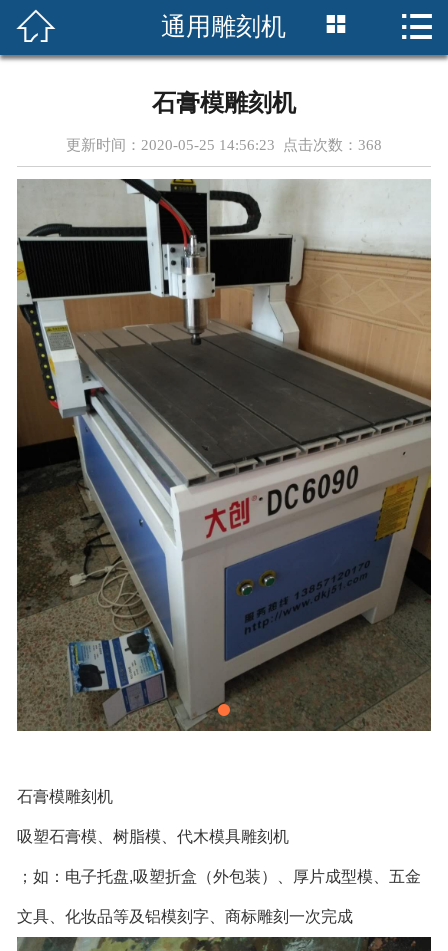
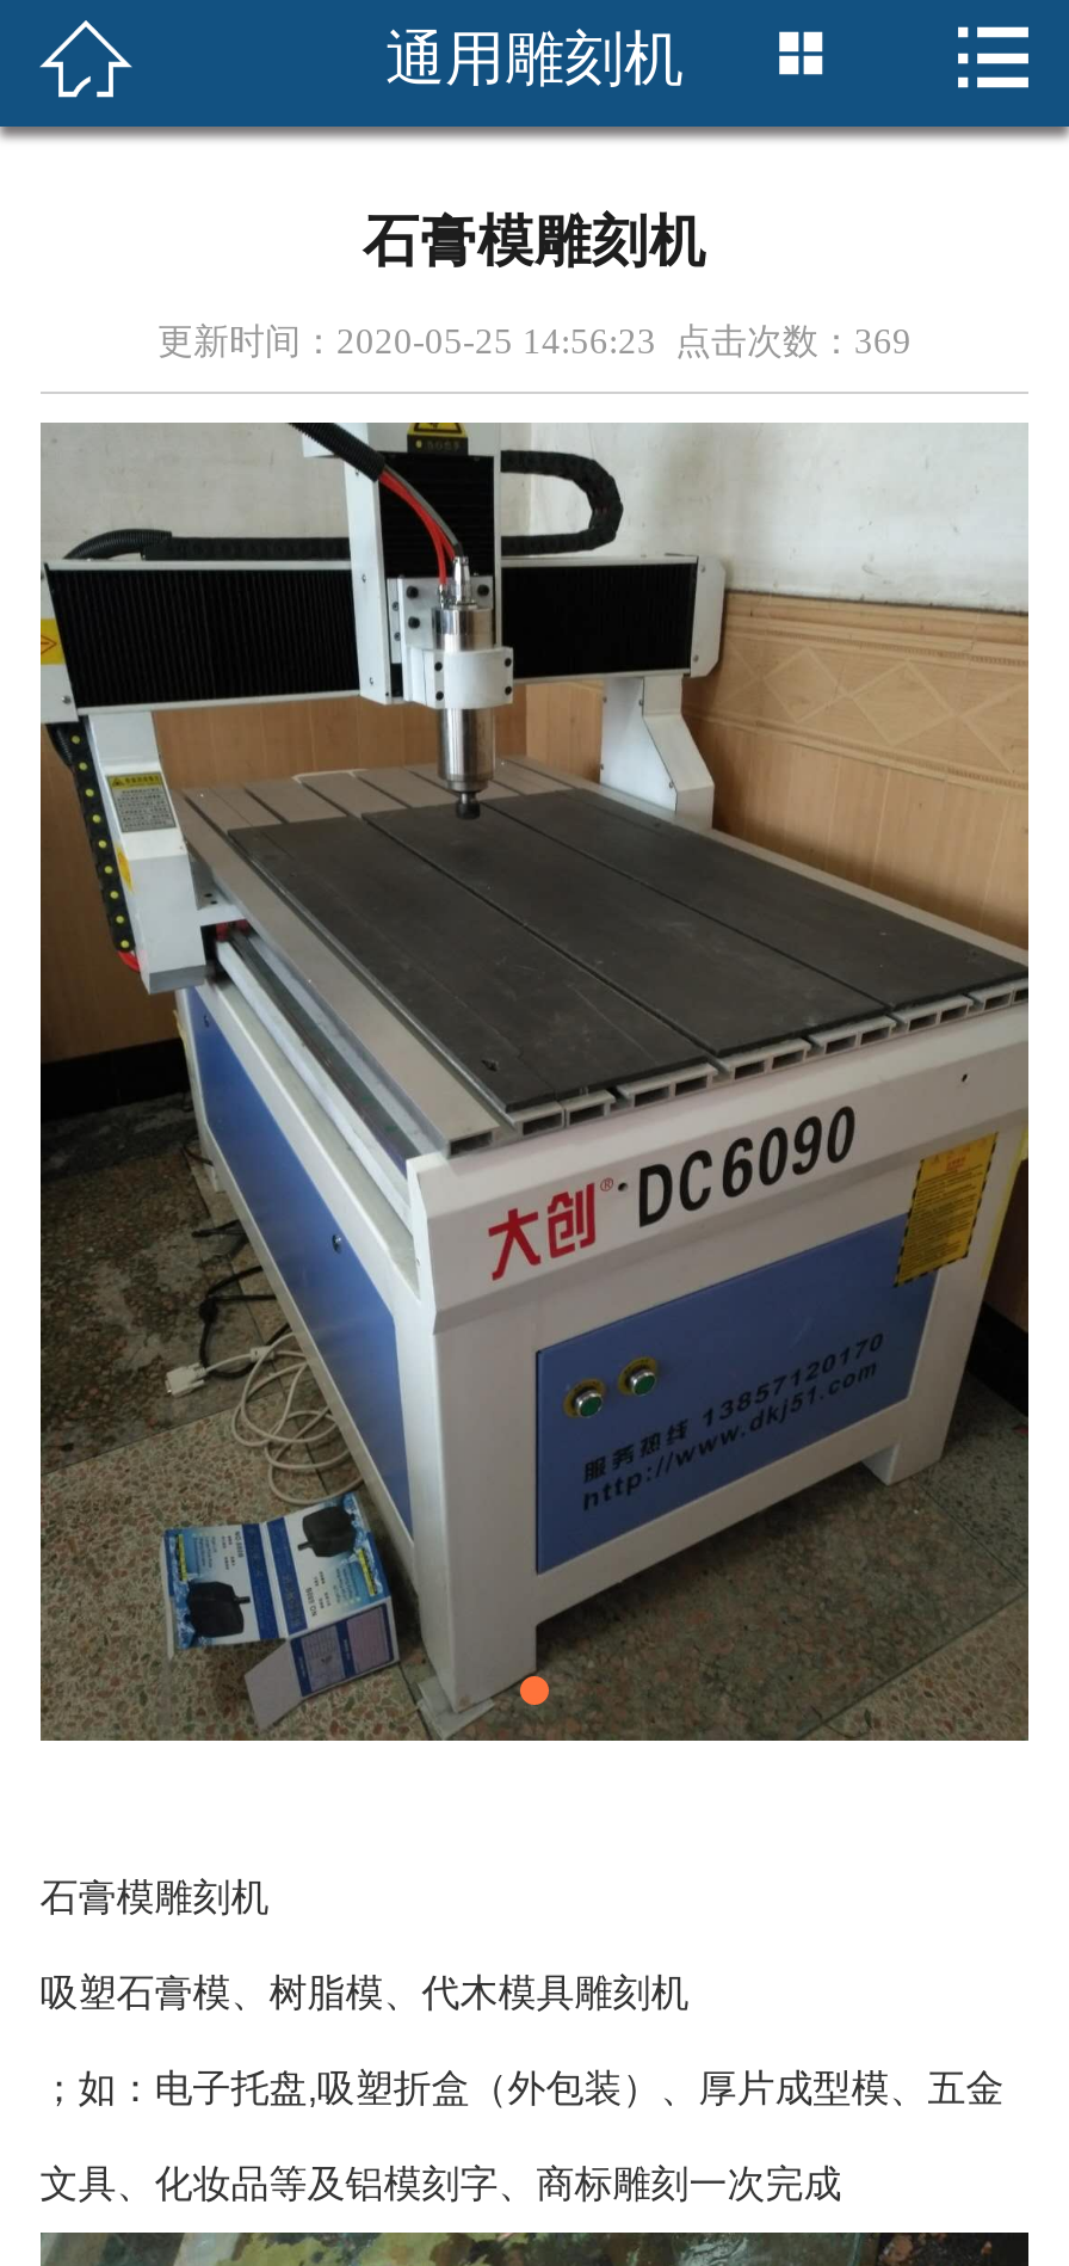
[66,137,382,153] 更新时间：2020-05-25 14:56:23 点击次数：368 -> [157,322,912,360] 更新时间：2020-05-25 14:56:23 点击次数：369

